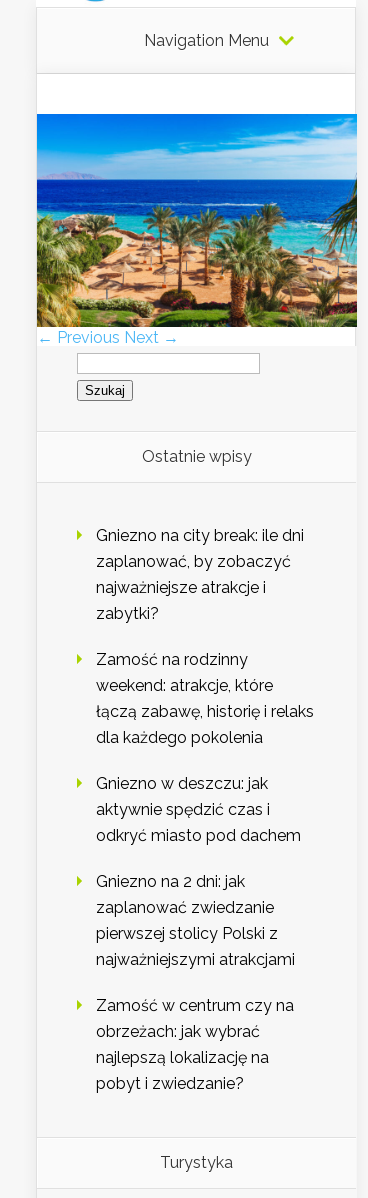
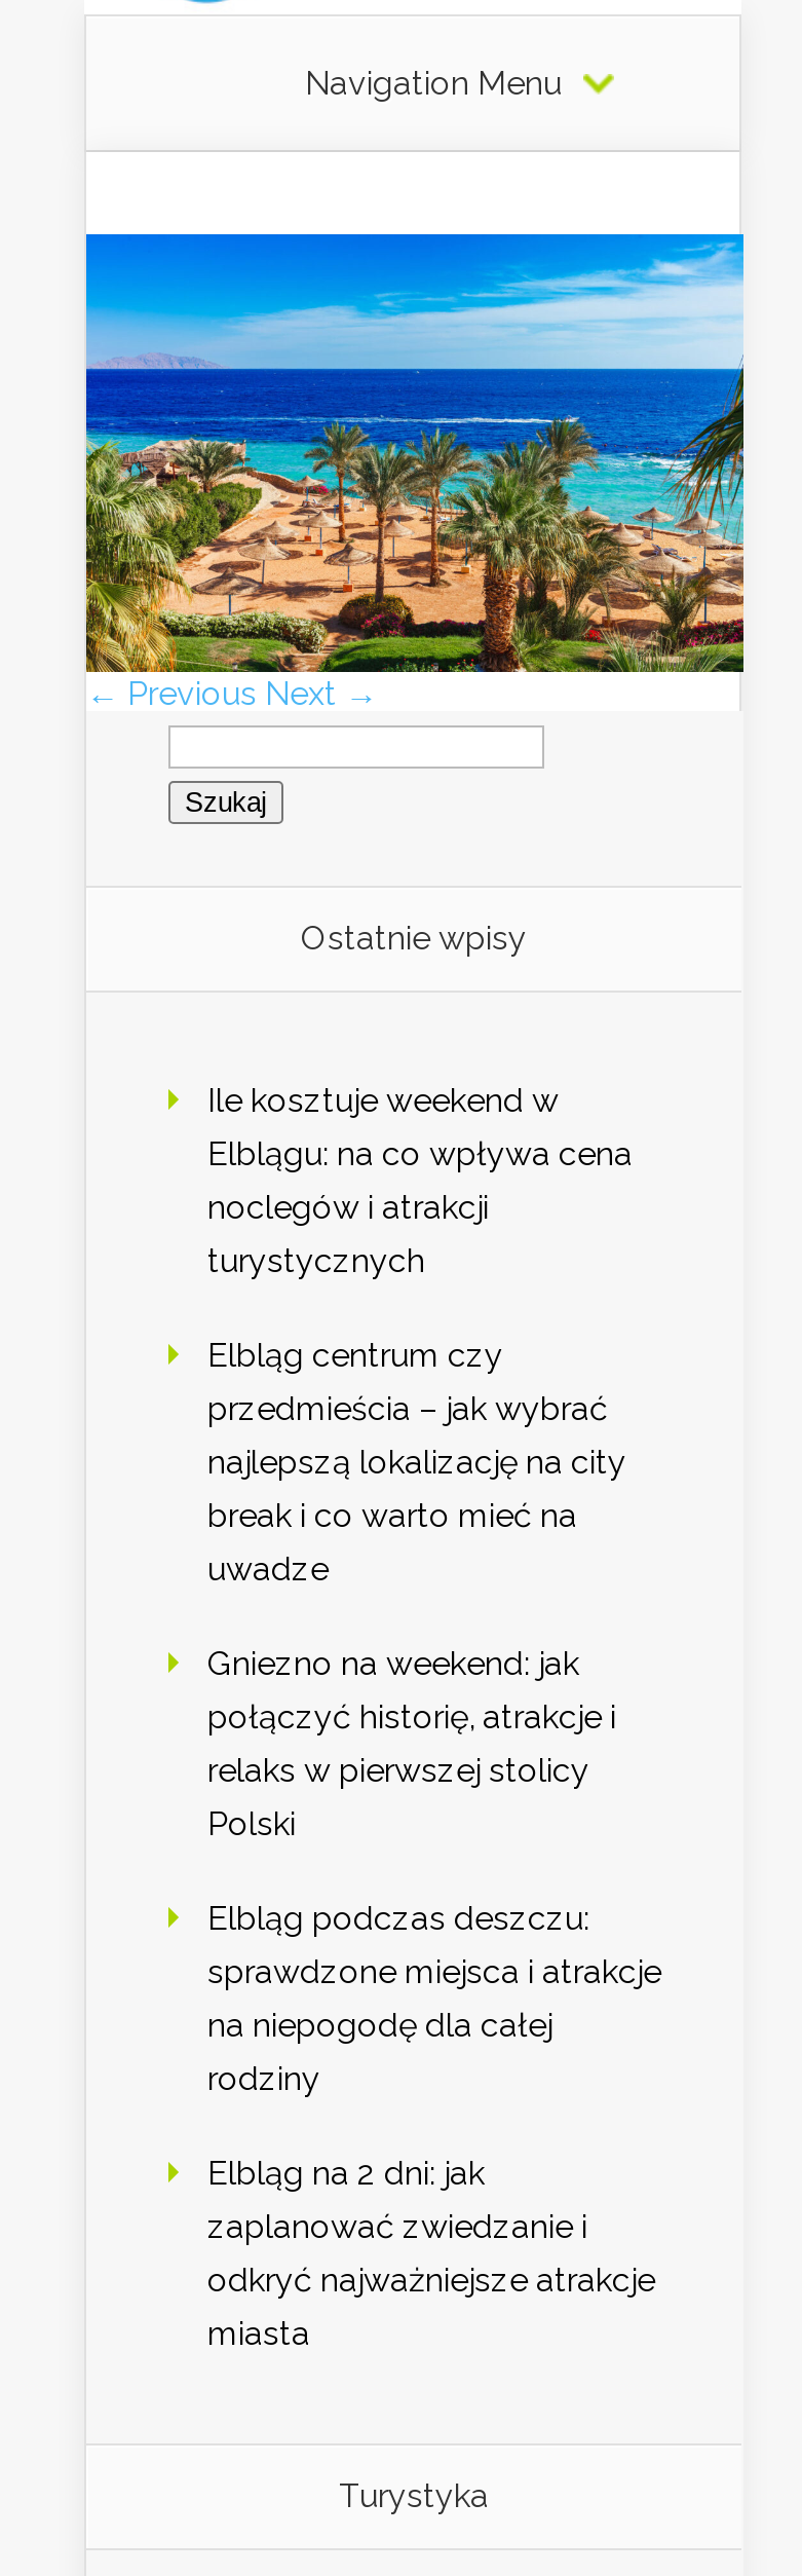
[96,526,304,623] Gniezno na city break: ile dni | zaplanować, by zobaczyć | najważniejsze atrakcje i | zabytki? -> [207,1082,633,1281] Ile kosztuje weekend w | Elblągu: na co wpływa cena | noclegów i atrakcji | turystycznych
[96,650,314,747] Zamość na rodzinny | weekend: atrakcje, które | łączą zabawę, historię i relaks | dla każdego pokolenia -> [207,1336,626,1589] Elbląg centrum czy | przedmieścia – jak wybrać | najlepszą lokalizację na city | break i co warto mieć na | uwadze
[96,774,301,845] Gniezno w deszczu: jak | aktywnie spędzić czas i | odkryć miasto pod dachem -> [207,1645,616,1844] Gniezno na weekend: jak | połączyć historię, atrakcje i | relaks w pierwszej stolicy | Polski
[96,872,295,969] Gniezno na 2 dni: jak | zaplanować zwiedzanie | pierwszej stolicy Polski z | najważniejszymi atrakcjami -> [207,1899,661,2099] Elbląg podczas deszczu: | sprawdzone miejsca i atrakcje | na niepogodę dla całej | rodziny
[96,996,294,1093] Zamość w centrum czy na | obrzeżach: jak wybrać | najlepszą lokalizację na | pobyt i zwiedzanie? -> [207,2154,655,2354] Elbląg na 2 dni: jak | zaplanować zwiedzanie i | odkryć najważniejsze atrakcje | miasta

